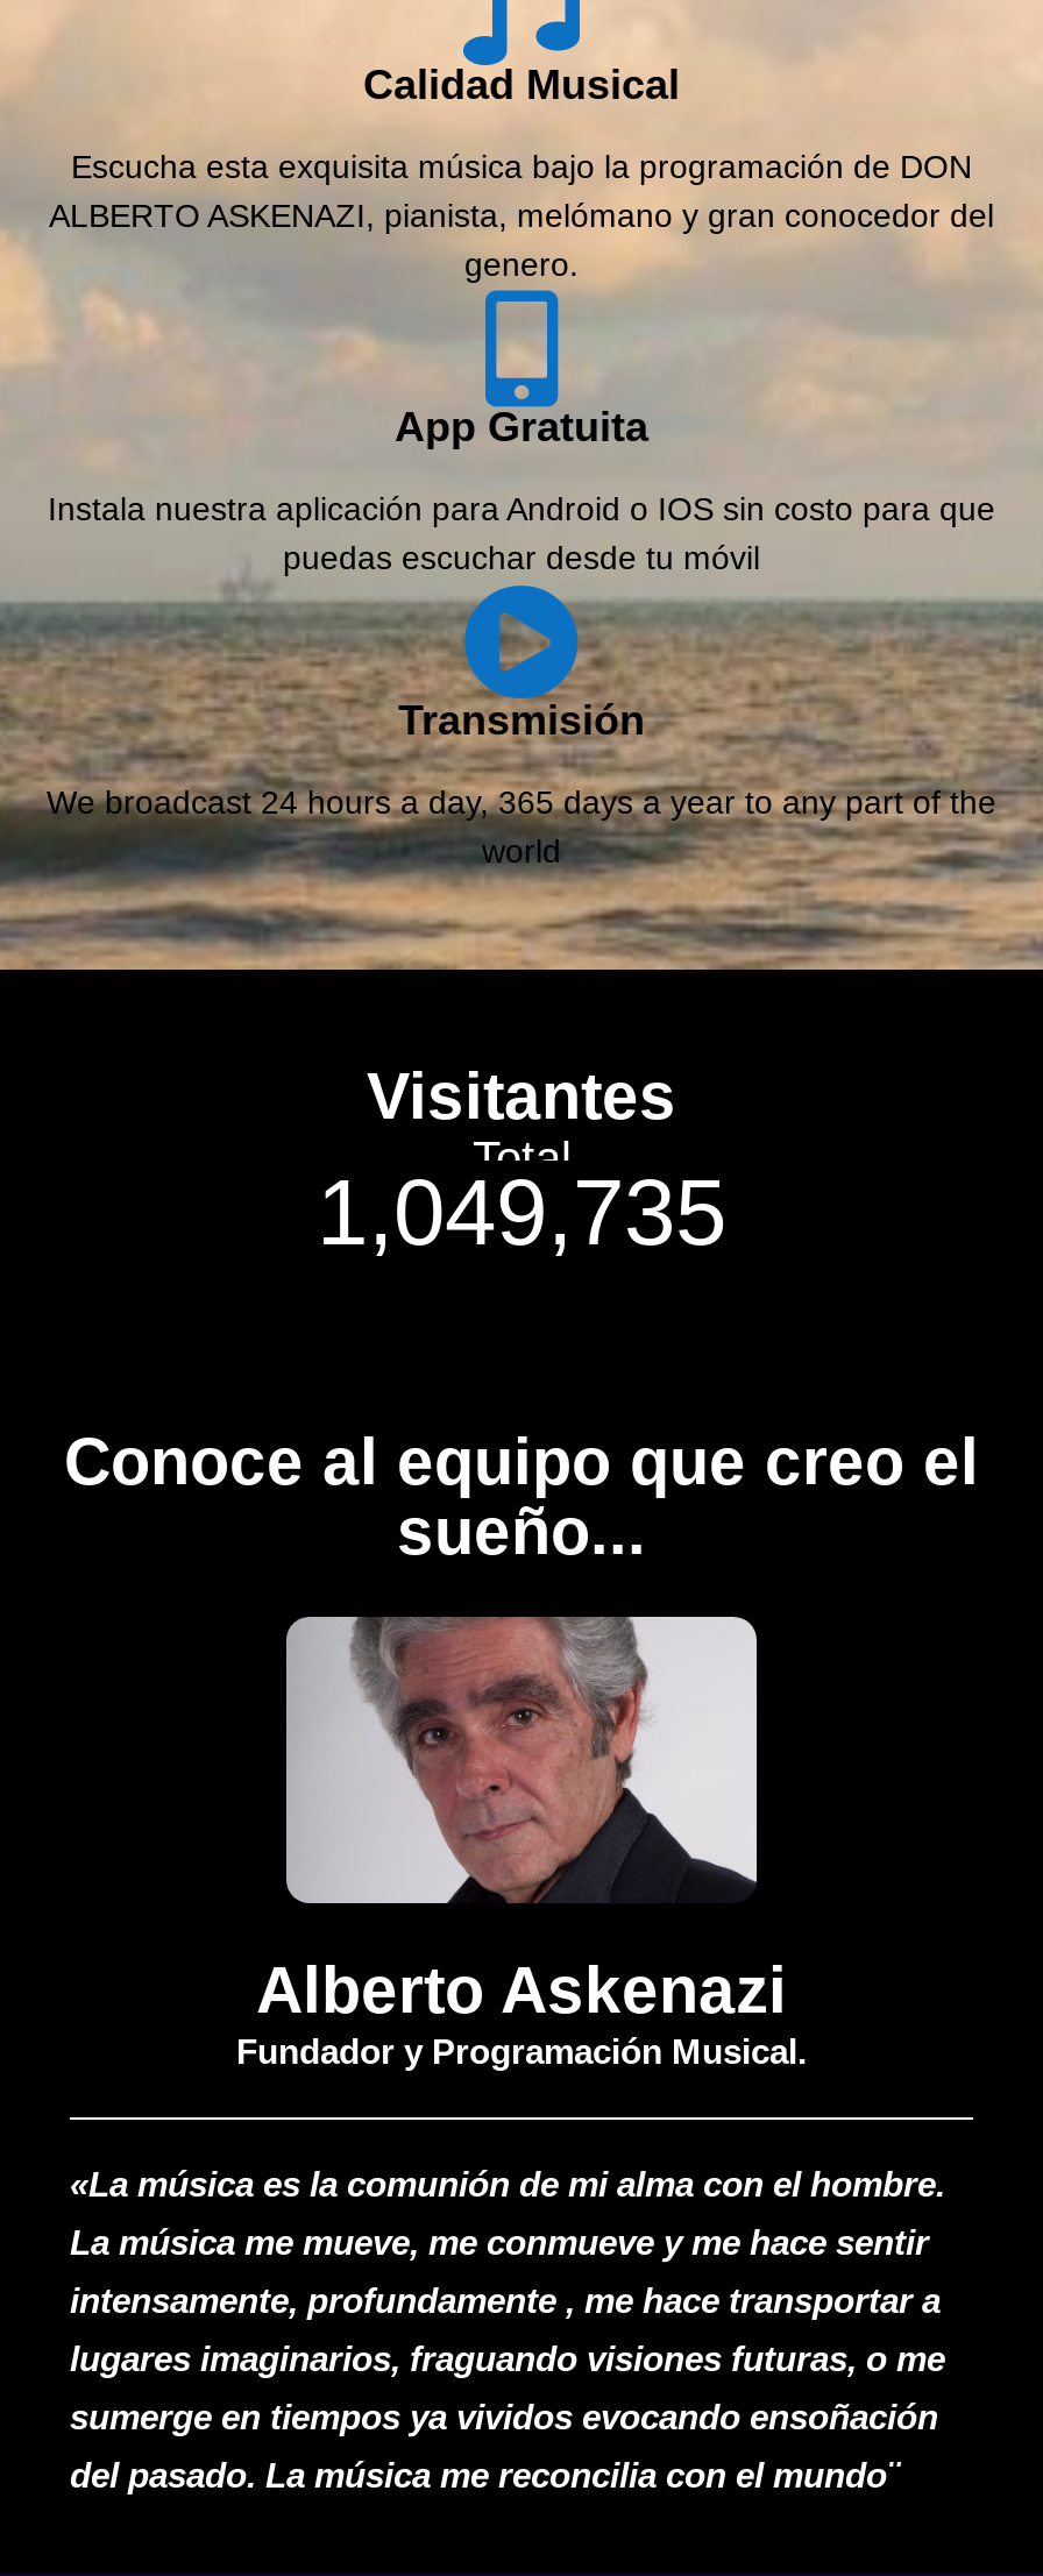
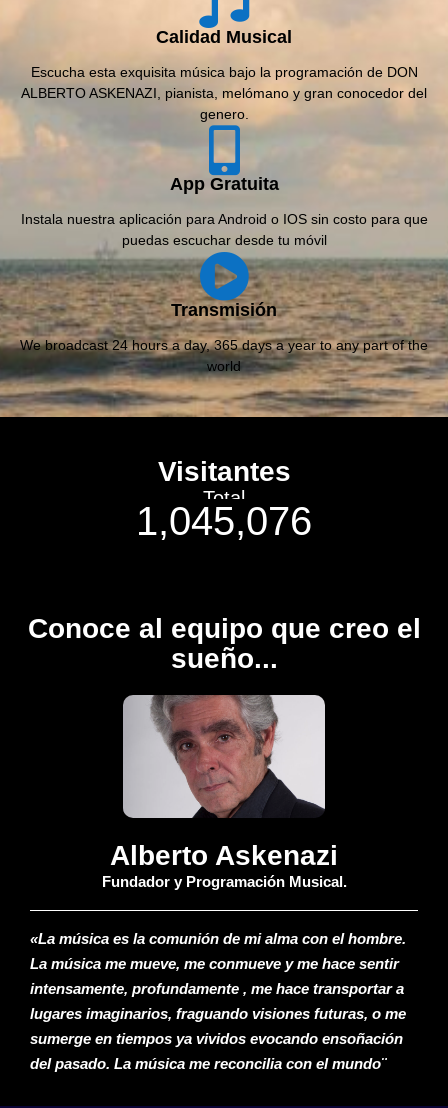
[317,1161,726,1263] 1,049,735 -> [136,499,312,543] 1,045,076

